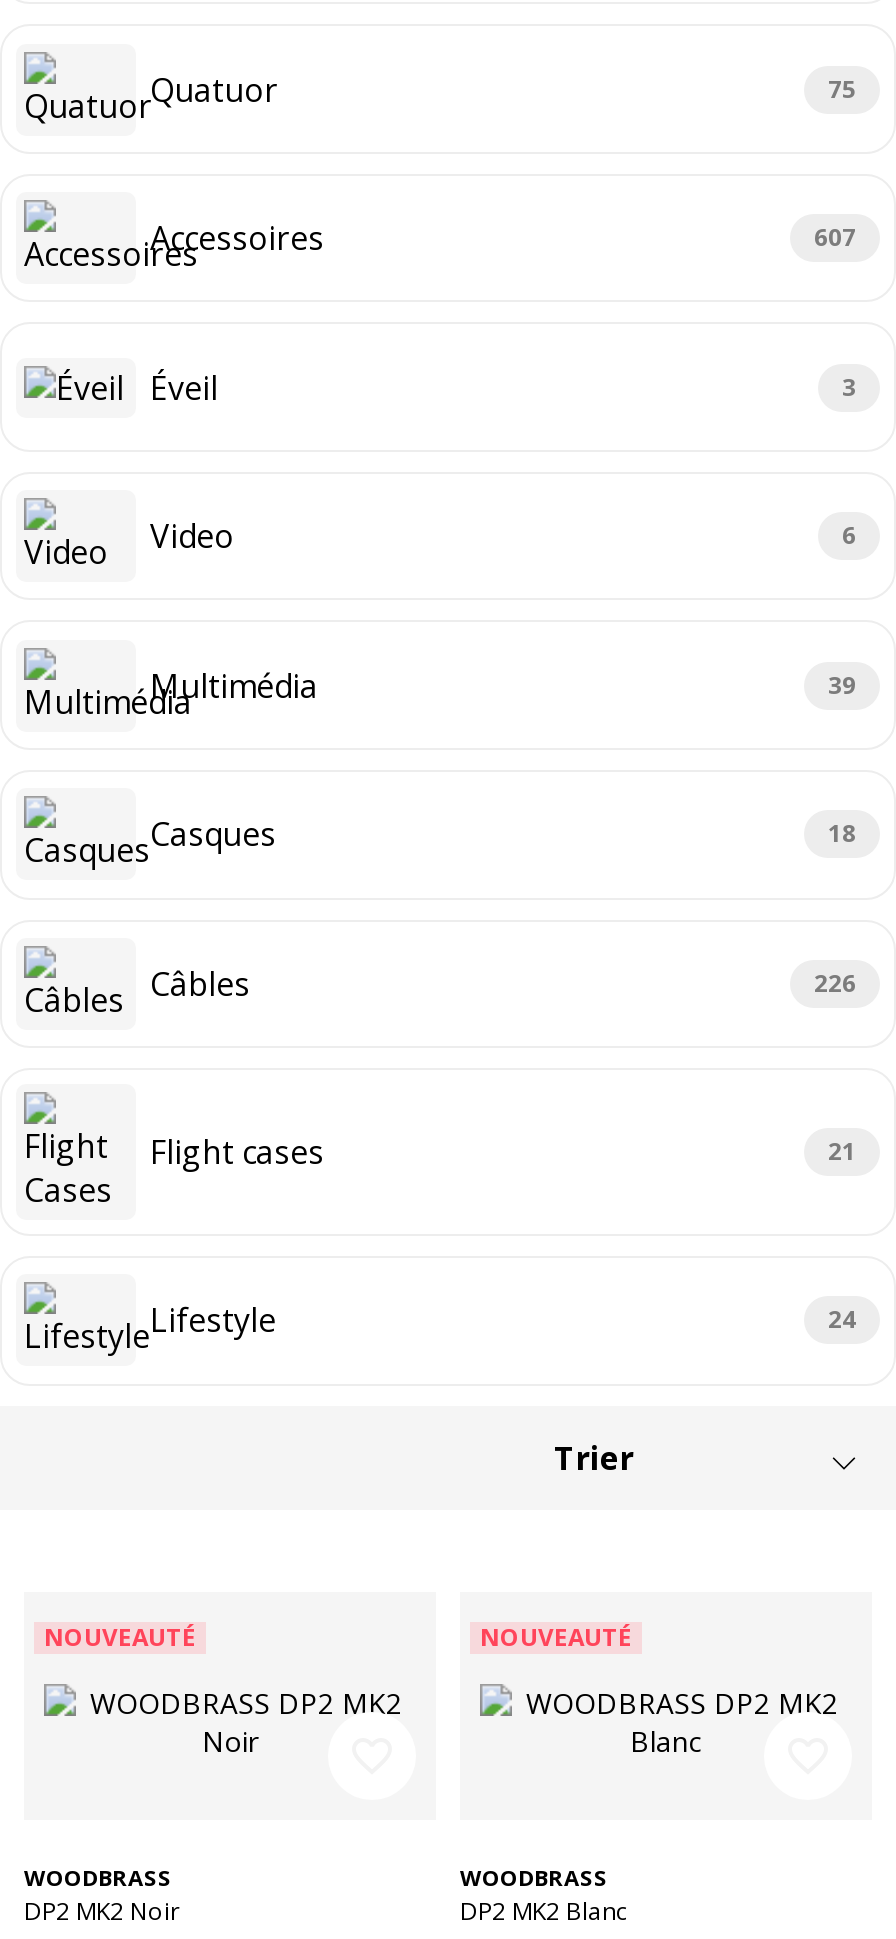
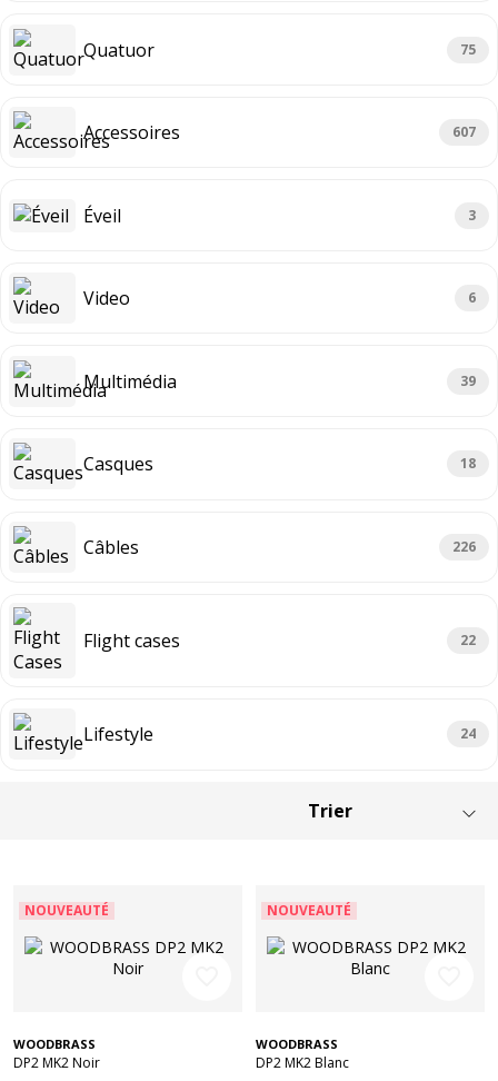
[828,1134,856,1168] 21 -> [460,631,476,649] 22

